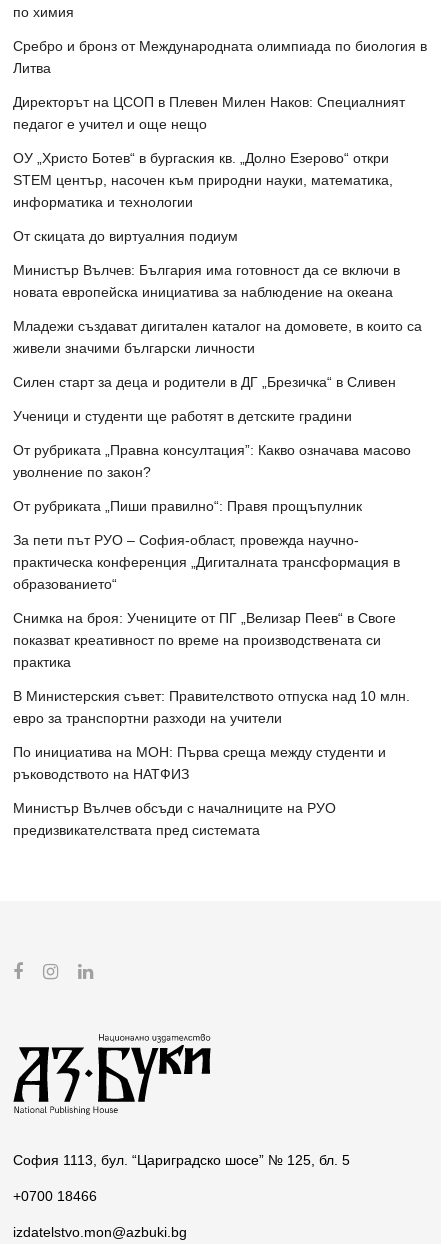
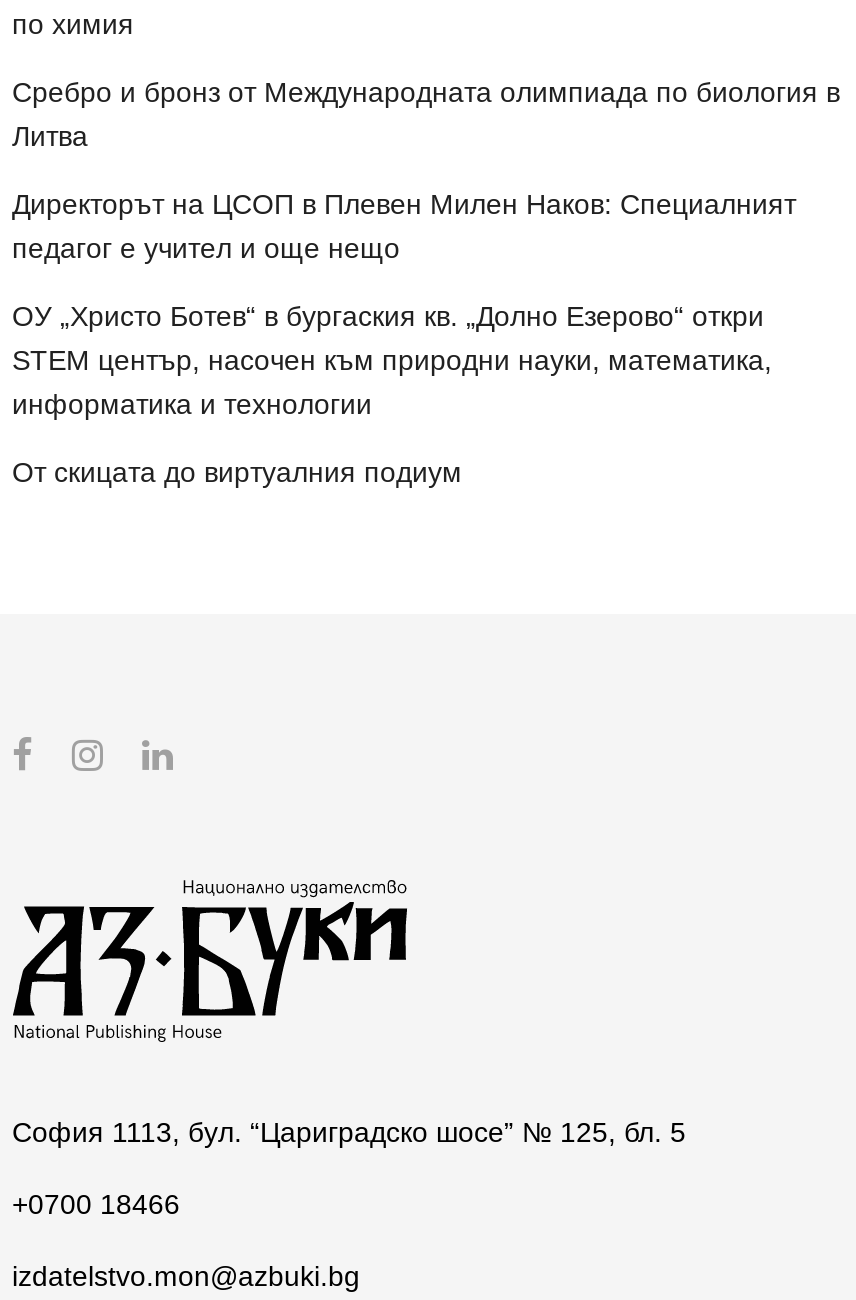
[13,262,422,838] Министър Вълчев: България има готовност да се включи в | новата европейска инициатива за наблюдение на океана | Младежи създават дигитален каталог на домовете, в които са | живели значими български личности | Силен старт за деца и родители в ДГ „Брезичка“ в Сливен | Ученици и студенти ще работят в детските градини | От рубриката „Правна консултация”: Какво означава масово | уволнение по закон? | От рубриката „Пиши правилно“: Правя прощъпулник | За пети път РУО – София-област, провежда научно- | практическа конференция „Дигиталната трансформация в | образованието“ | Снимка на броя: Учениците от ПГ „Велизар Пеев“ в Своге | показват креативност по време на производствената си | практика | В Министерския съвет: Правителството отпуска над 10 млн. | евро за транспортни разходи на учители | По инициатива на МОН: Първа среща между студенти и | ръководството на НАТФИЗ | Министър Вълчев обсъди с началниците на РУО | предизвикателствата пред системата -> none

